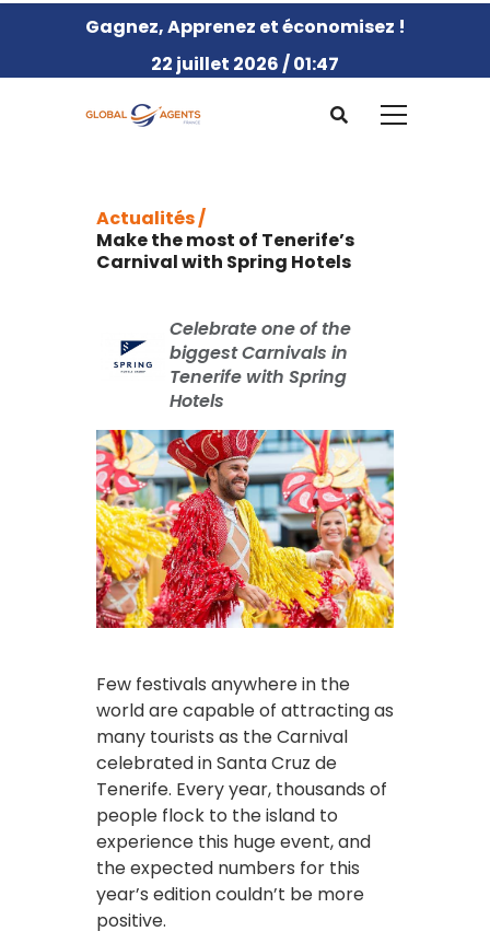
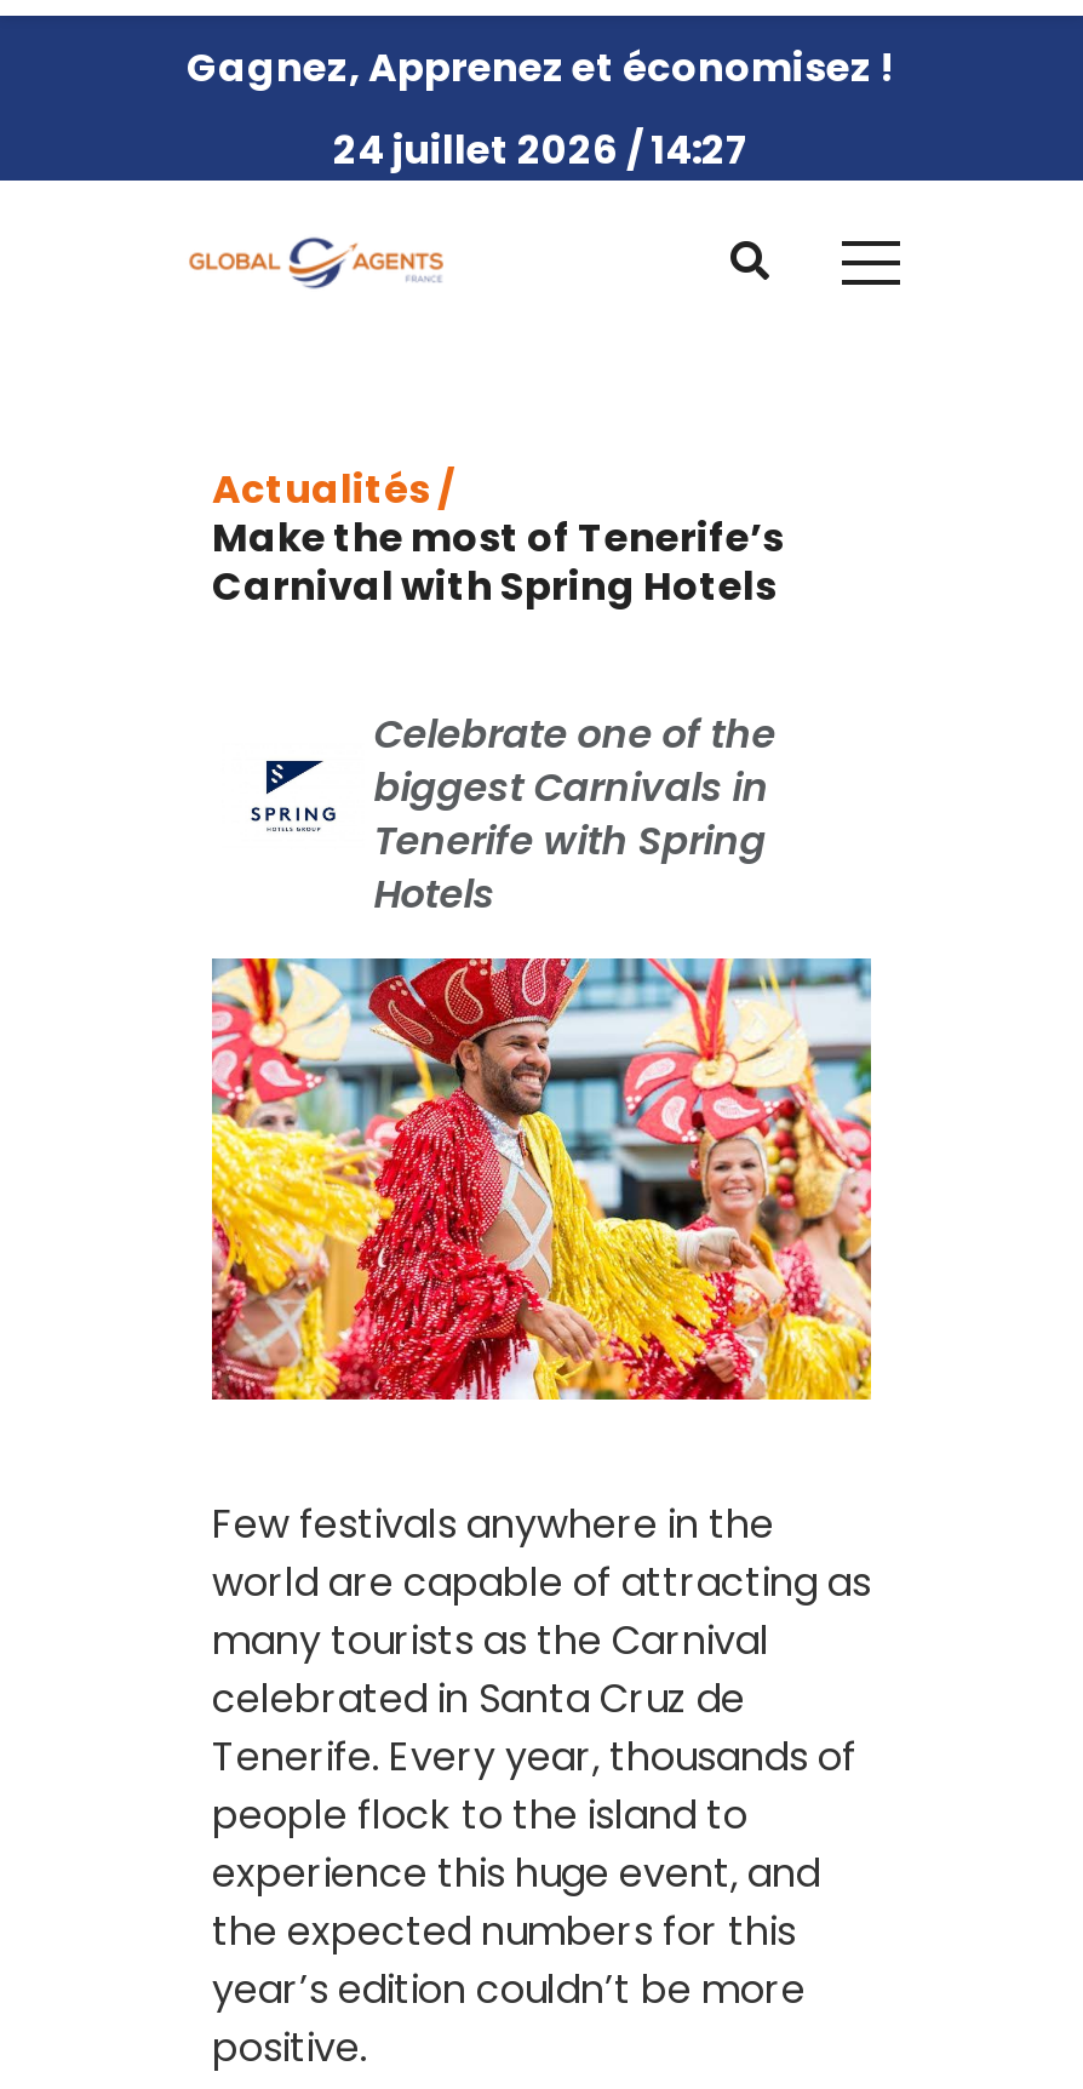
[151,51,339,77] 22 juillet 2026 / 01:47 -> [333,122,750,178] 24 juillet 2026 / 14:27

